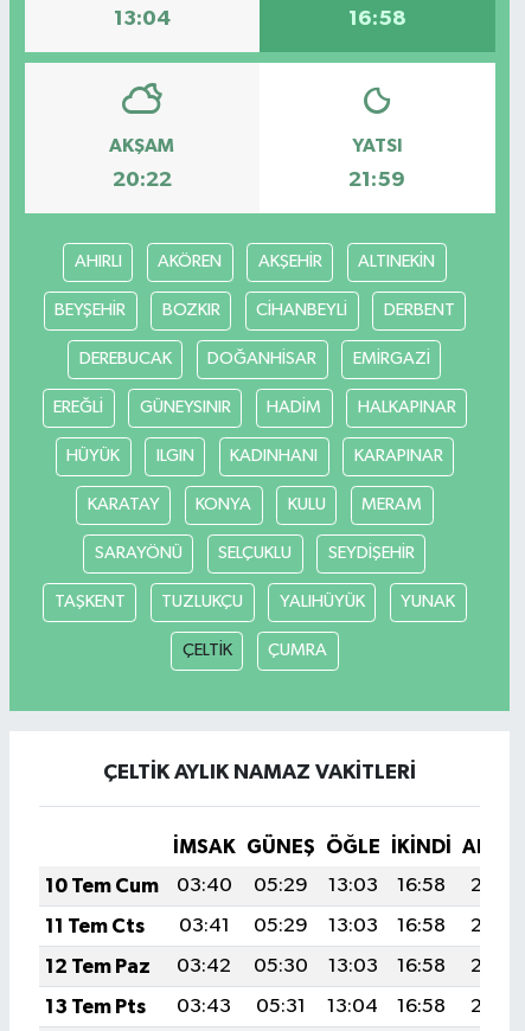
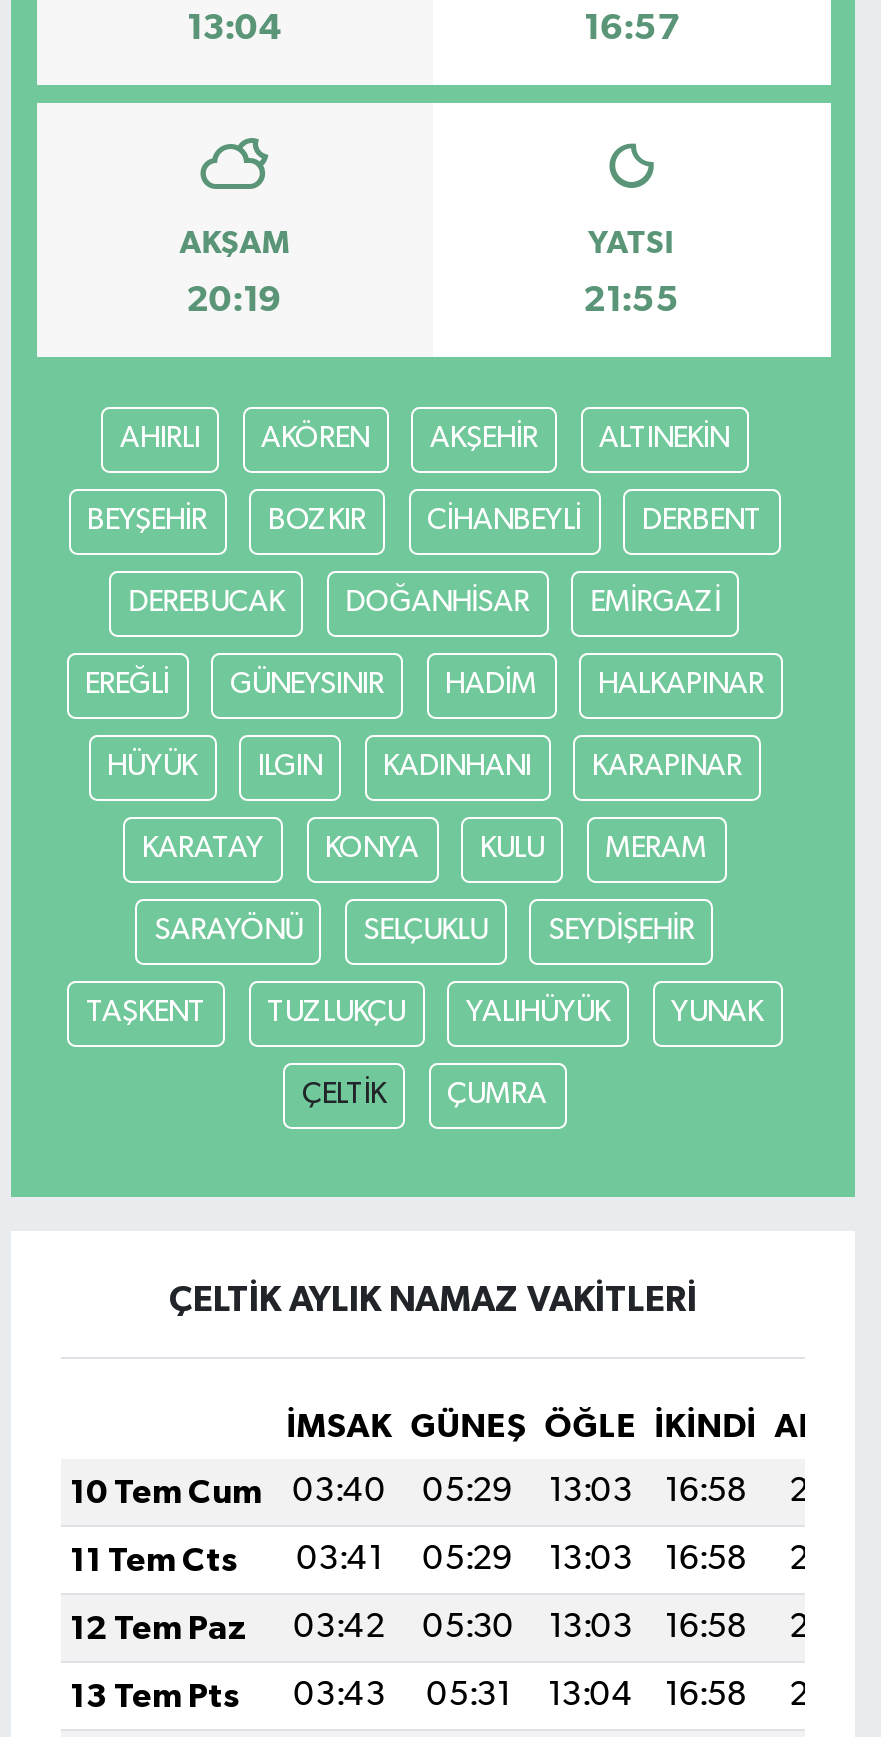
[348,8,406,30] 16:58 -> [583,11,679,47] 16:57
[112,169,172,190] 20:22 -> [187,282,283,318] 20:19
[349,169,406,190] 21:59 -> [583,282,679,318] 21:55

